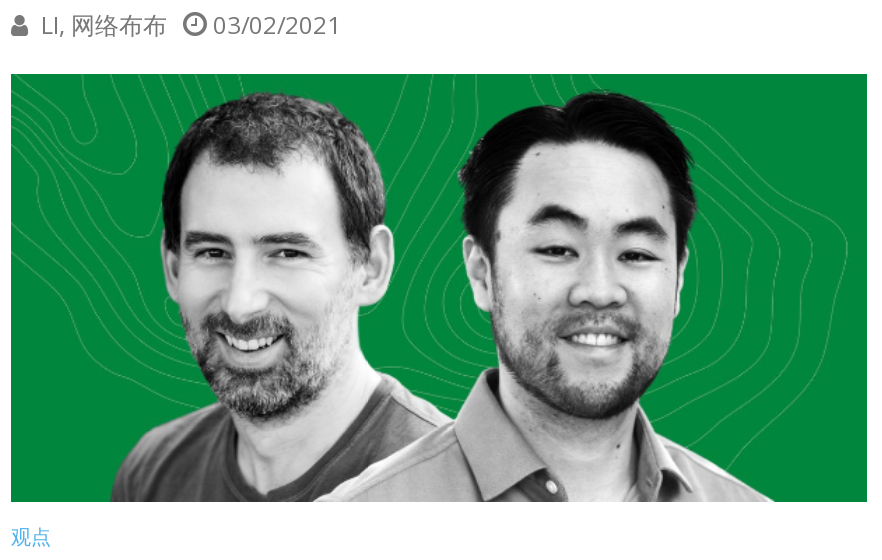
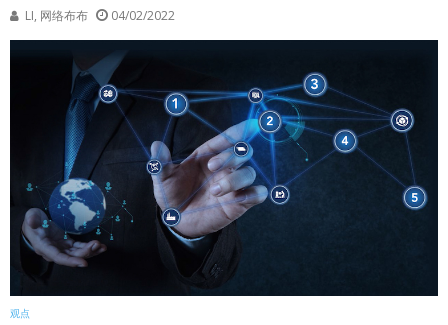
[41,9,341,43] LI, 网络布布 03/02/2021 -> [25,6,175,23] LI, 网络布布 04/02/2022
[9,72,869,504] [image] -> [9,39,439,297] [image]

